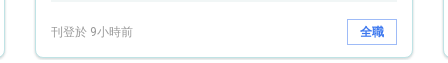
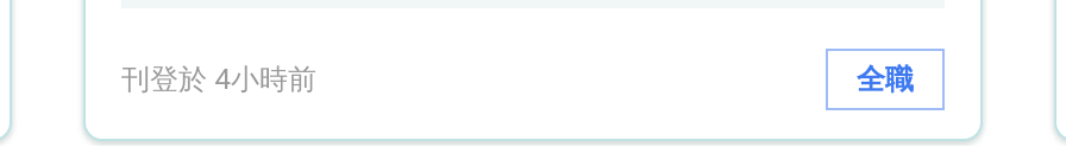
[51,24,133,38] 刊登於 9小時前 -> [121,62,316,95] 刊登於 4小時前

